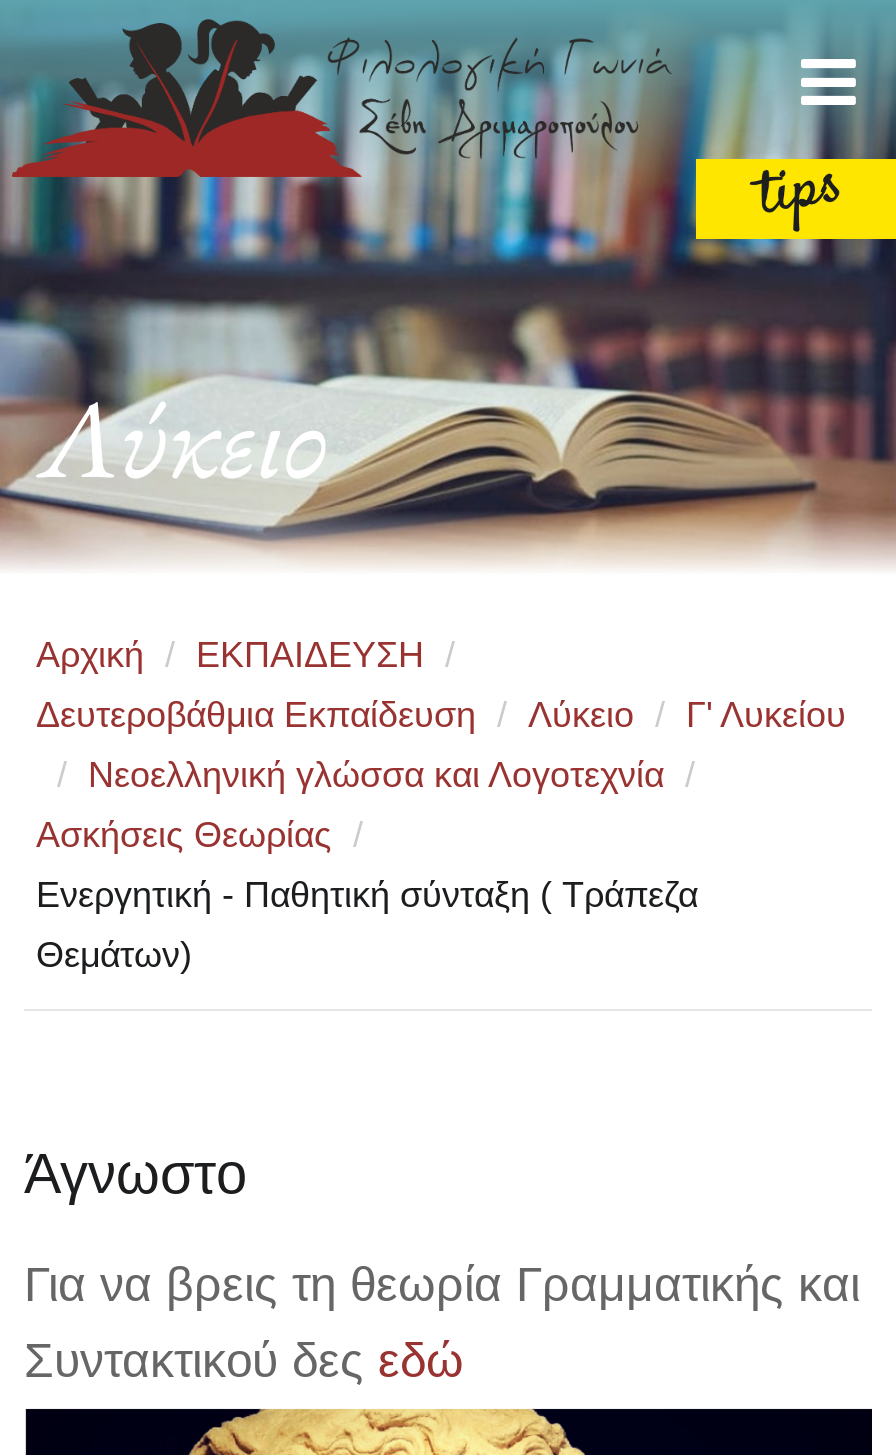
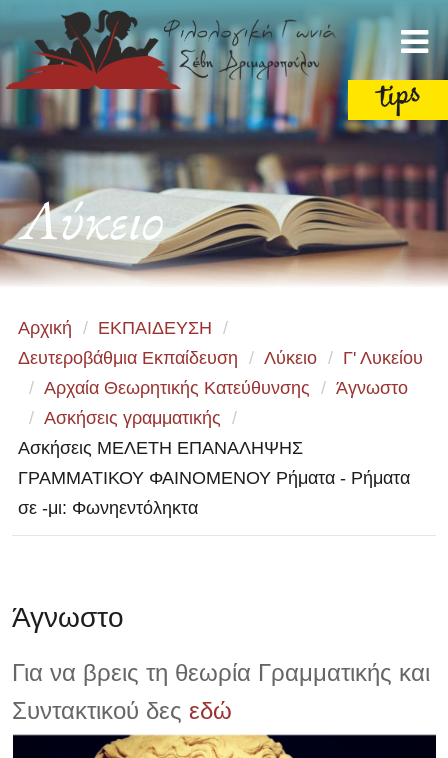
[36,755,698,975] / Νεοελληνική γλώσσα και Λογοτεχνία / | Ασκήσεις Θεωρίας / | Ενεργητική - Παθητική σύνταξη ( Τράπεζα | Θεμάτων) -> [18,378,410,518] / Αρχαία Θεωρητικής Κατεύθυνσης / Άγνωστο | / Ασκήσεις γραμματικής / | Ασκήσεις ΜΕΛΕΤΗ ΕΠΑΝΑΛΗΨΗΣ | ΓΡΑΜΜΑΤΙΚΟΥ ΦΑΙΝΟΜΕΝΟΥ Ρήματα - Ρήματα | σε -μι: Φωνηεντόληκτα

